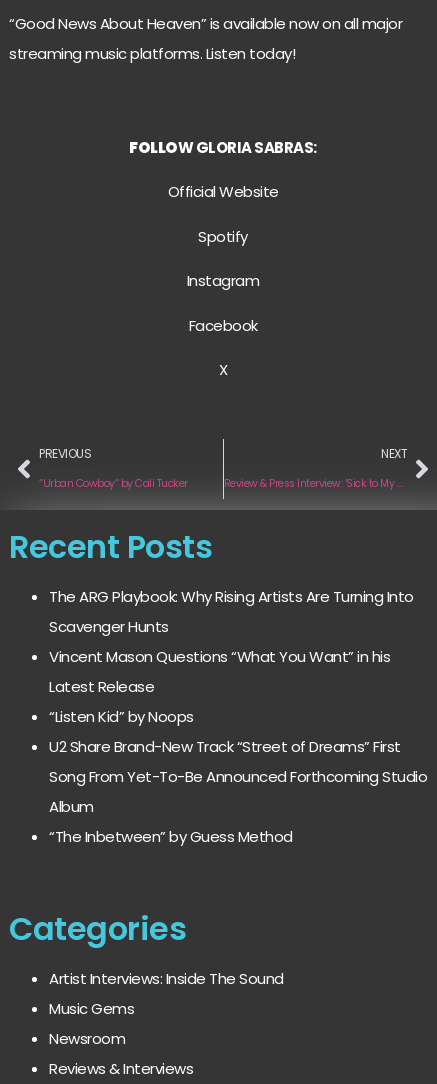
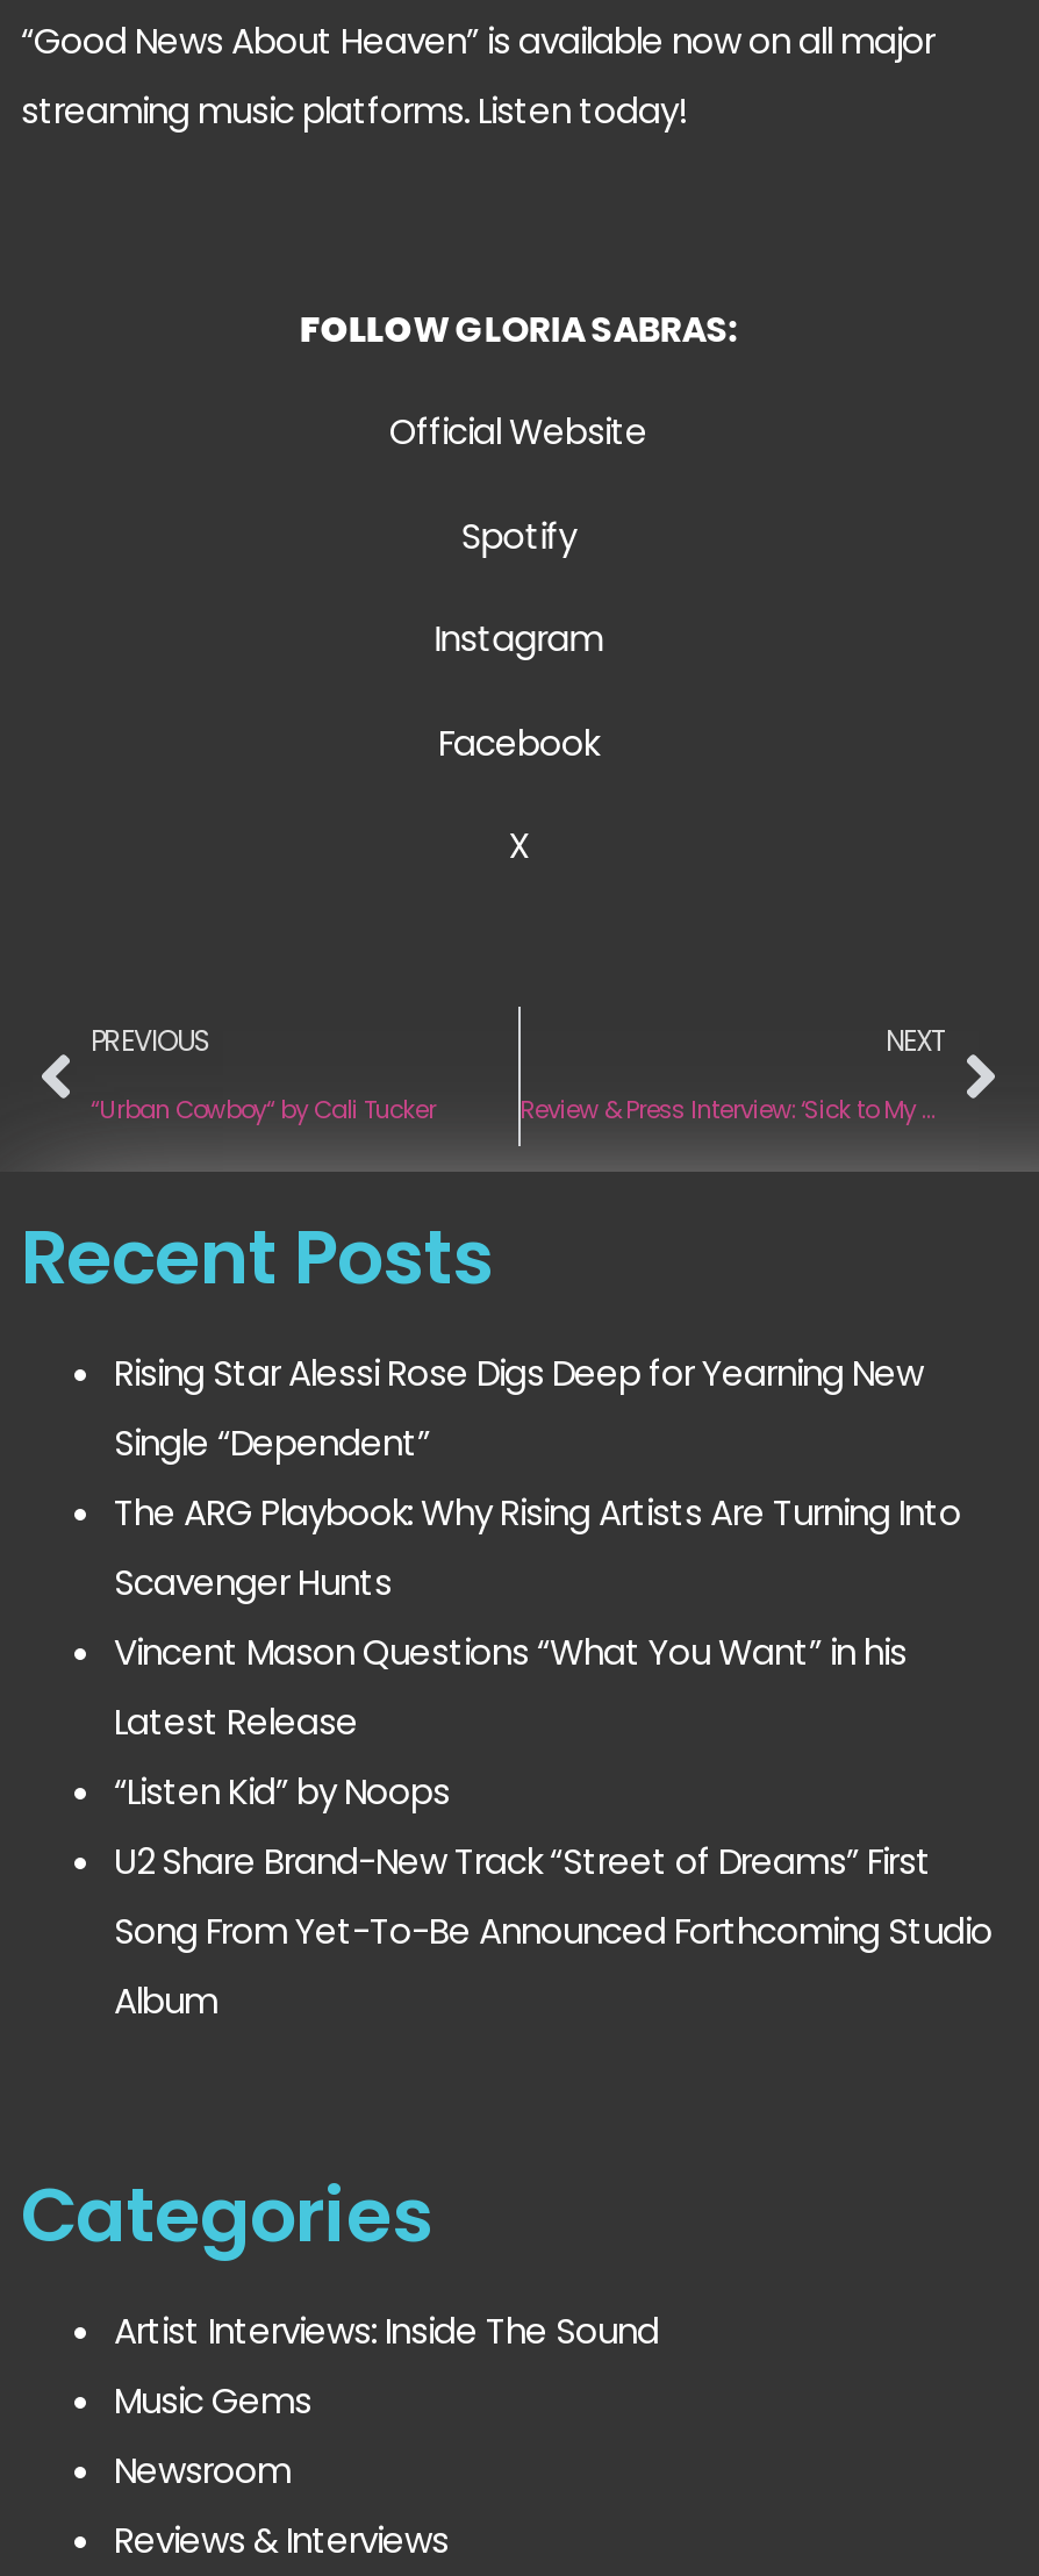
none -> [114,1349,923,1468] Rising Star Alessi Rose Digs Deep for Yearning New | Single “Dependent”
moved [49,586,427,817] -> [114,1489,993,2026]: The ARG Playbook: Why Rising Artists Are Turning Into | Scavenger Hunts | Vincent Mason Questions “What You Want” in his | Latest Release | “Listen Kid” by Noops | U2 Share Brand-New Track “Street of Dreams” First | Song From Yet-To-Be Announced Forthcoming Studio | Album
[49,826,292,847] “The Inbetween” by Guess Method -> none

